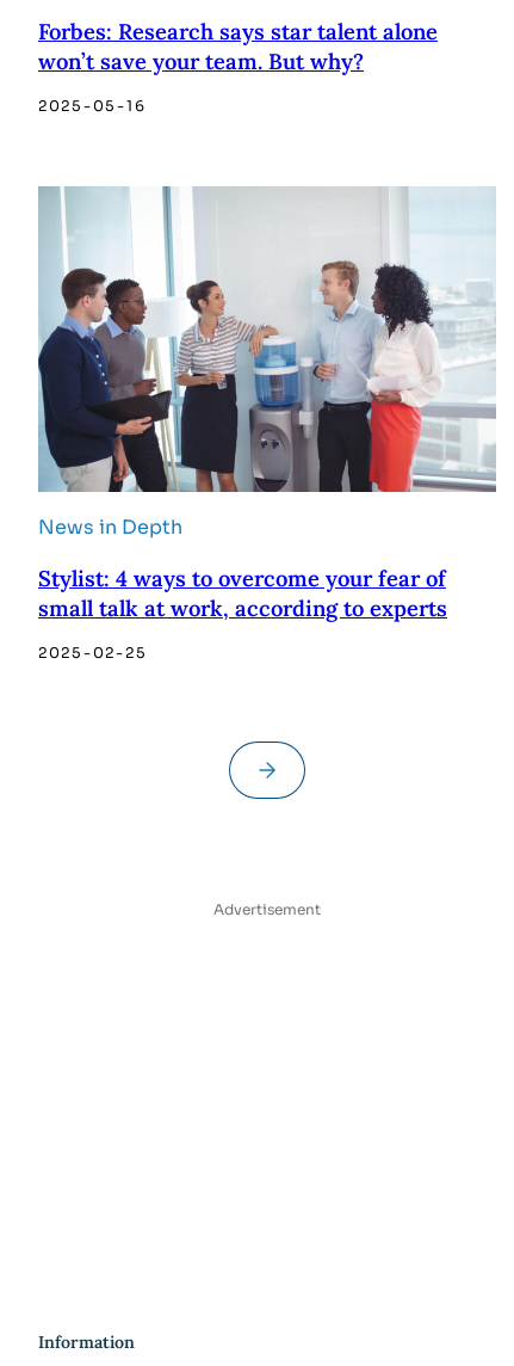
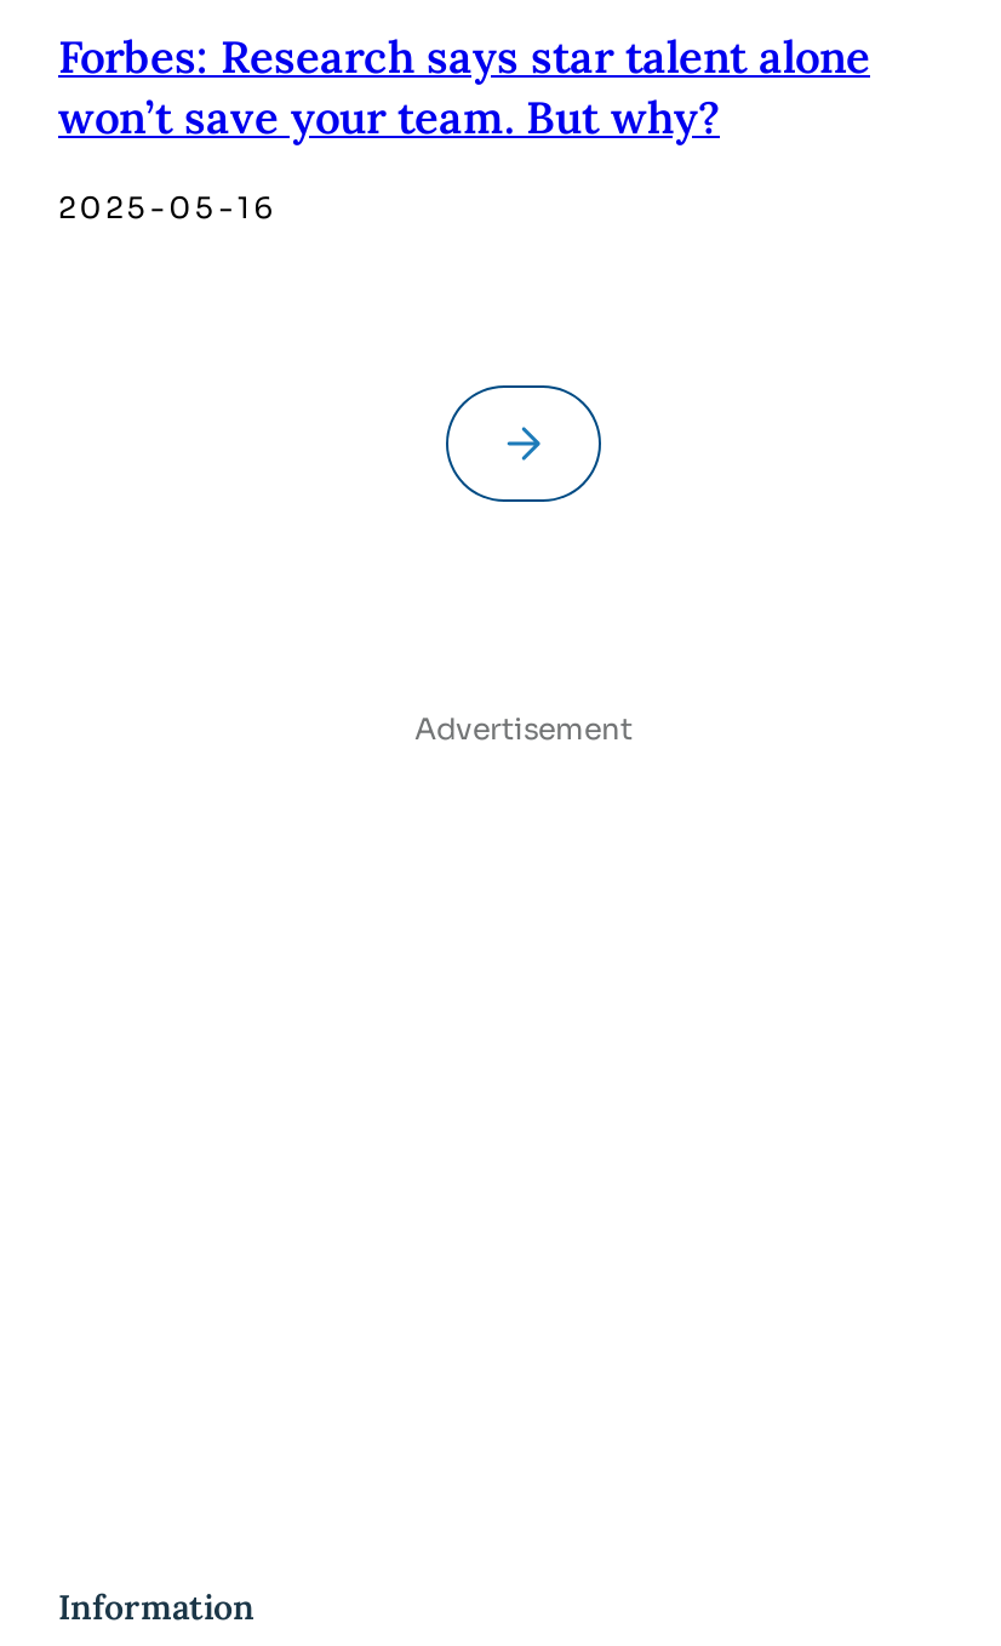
[37,185,497,663] [image] | News in Depth | Stylist: 4 ways to overcome your fear of | small talk at work, according to experts | 2025-02-25 -> none

